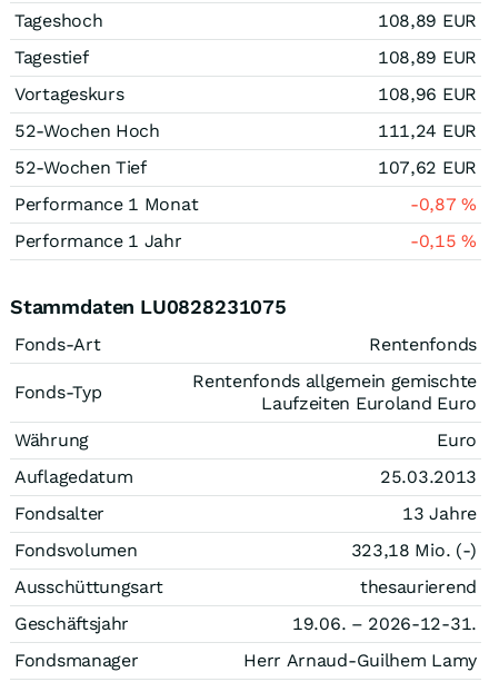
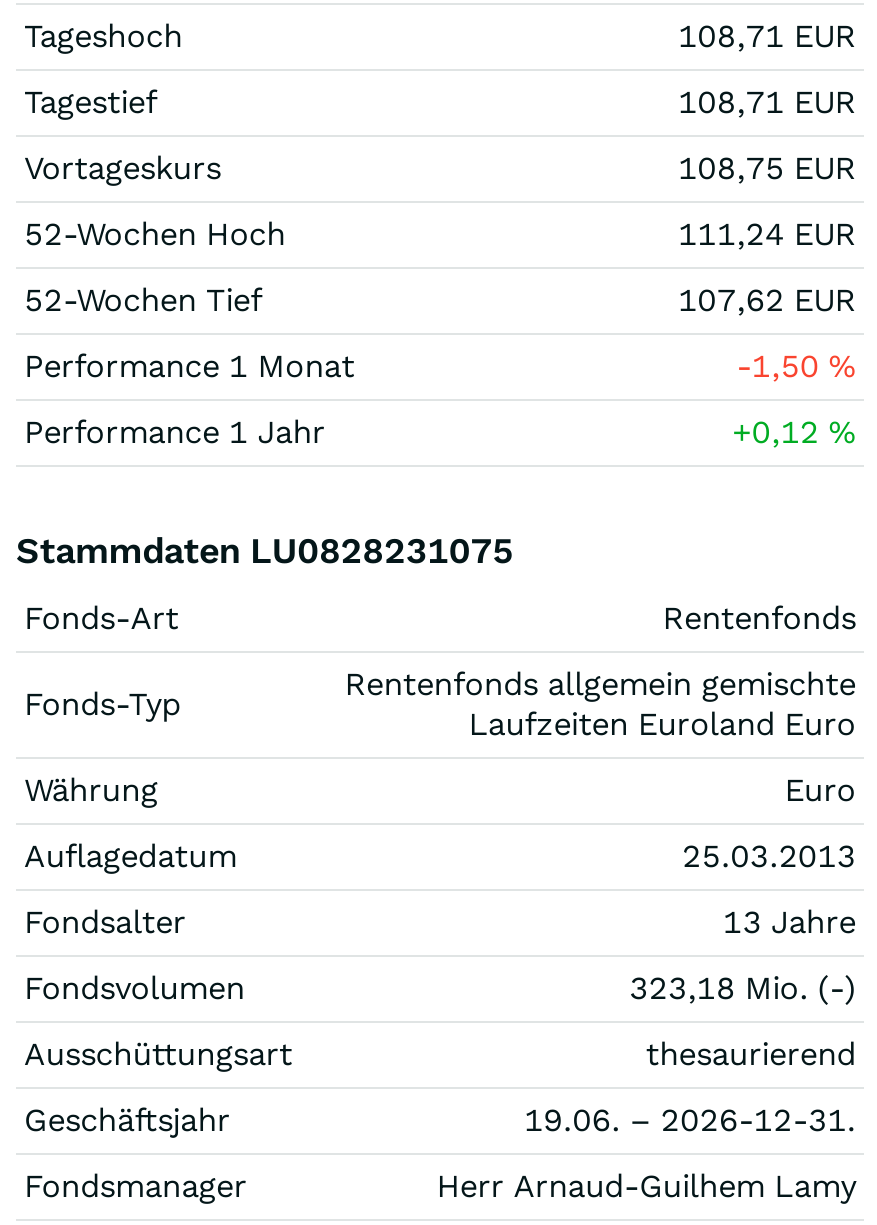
[378,10,477,31] 108,89 EUR -> [678,17,856,55] 108,71 EUR
[378,47,477,68] 108,89 EUR -> [678,83,856,121] 108,71 EUR
[378,83,477,105] 108,96 EUR -> [678,149,856,187] 108,75 EUR
[410,194,477,215] -0,87% -> [736,347,856,385] -1,50%
[410,230,477,251] -0,15% -> [732,413,856,451] +0,12%

